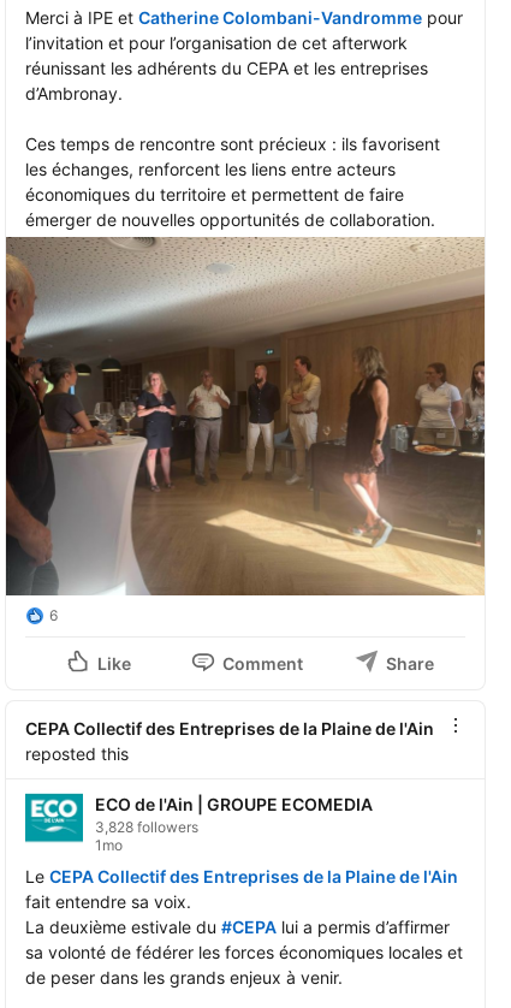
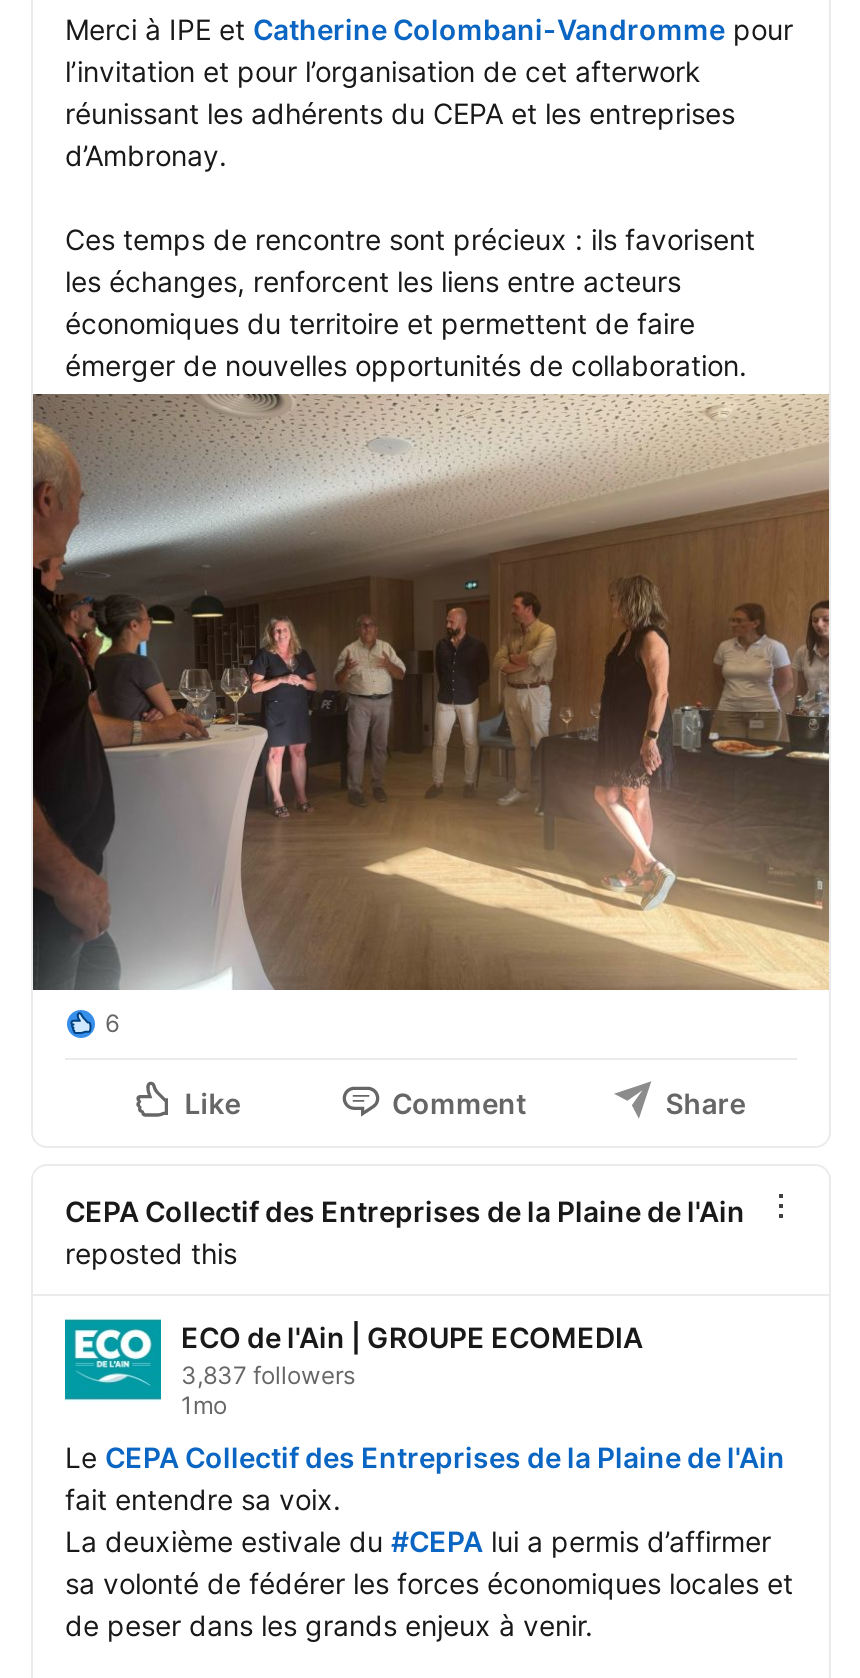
[95,818,198,836] 3,828 followers -> [181,1360,355,1390] 3,837 followers

